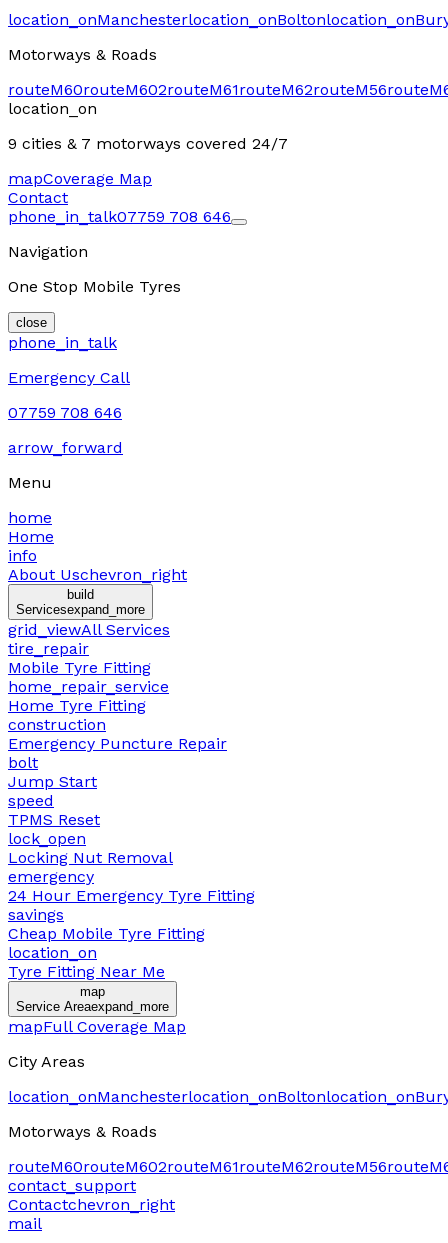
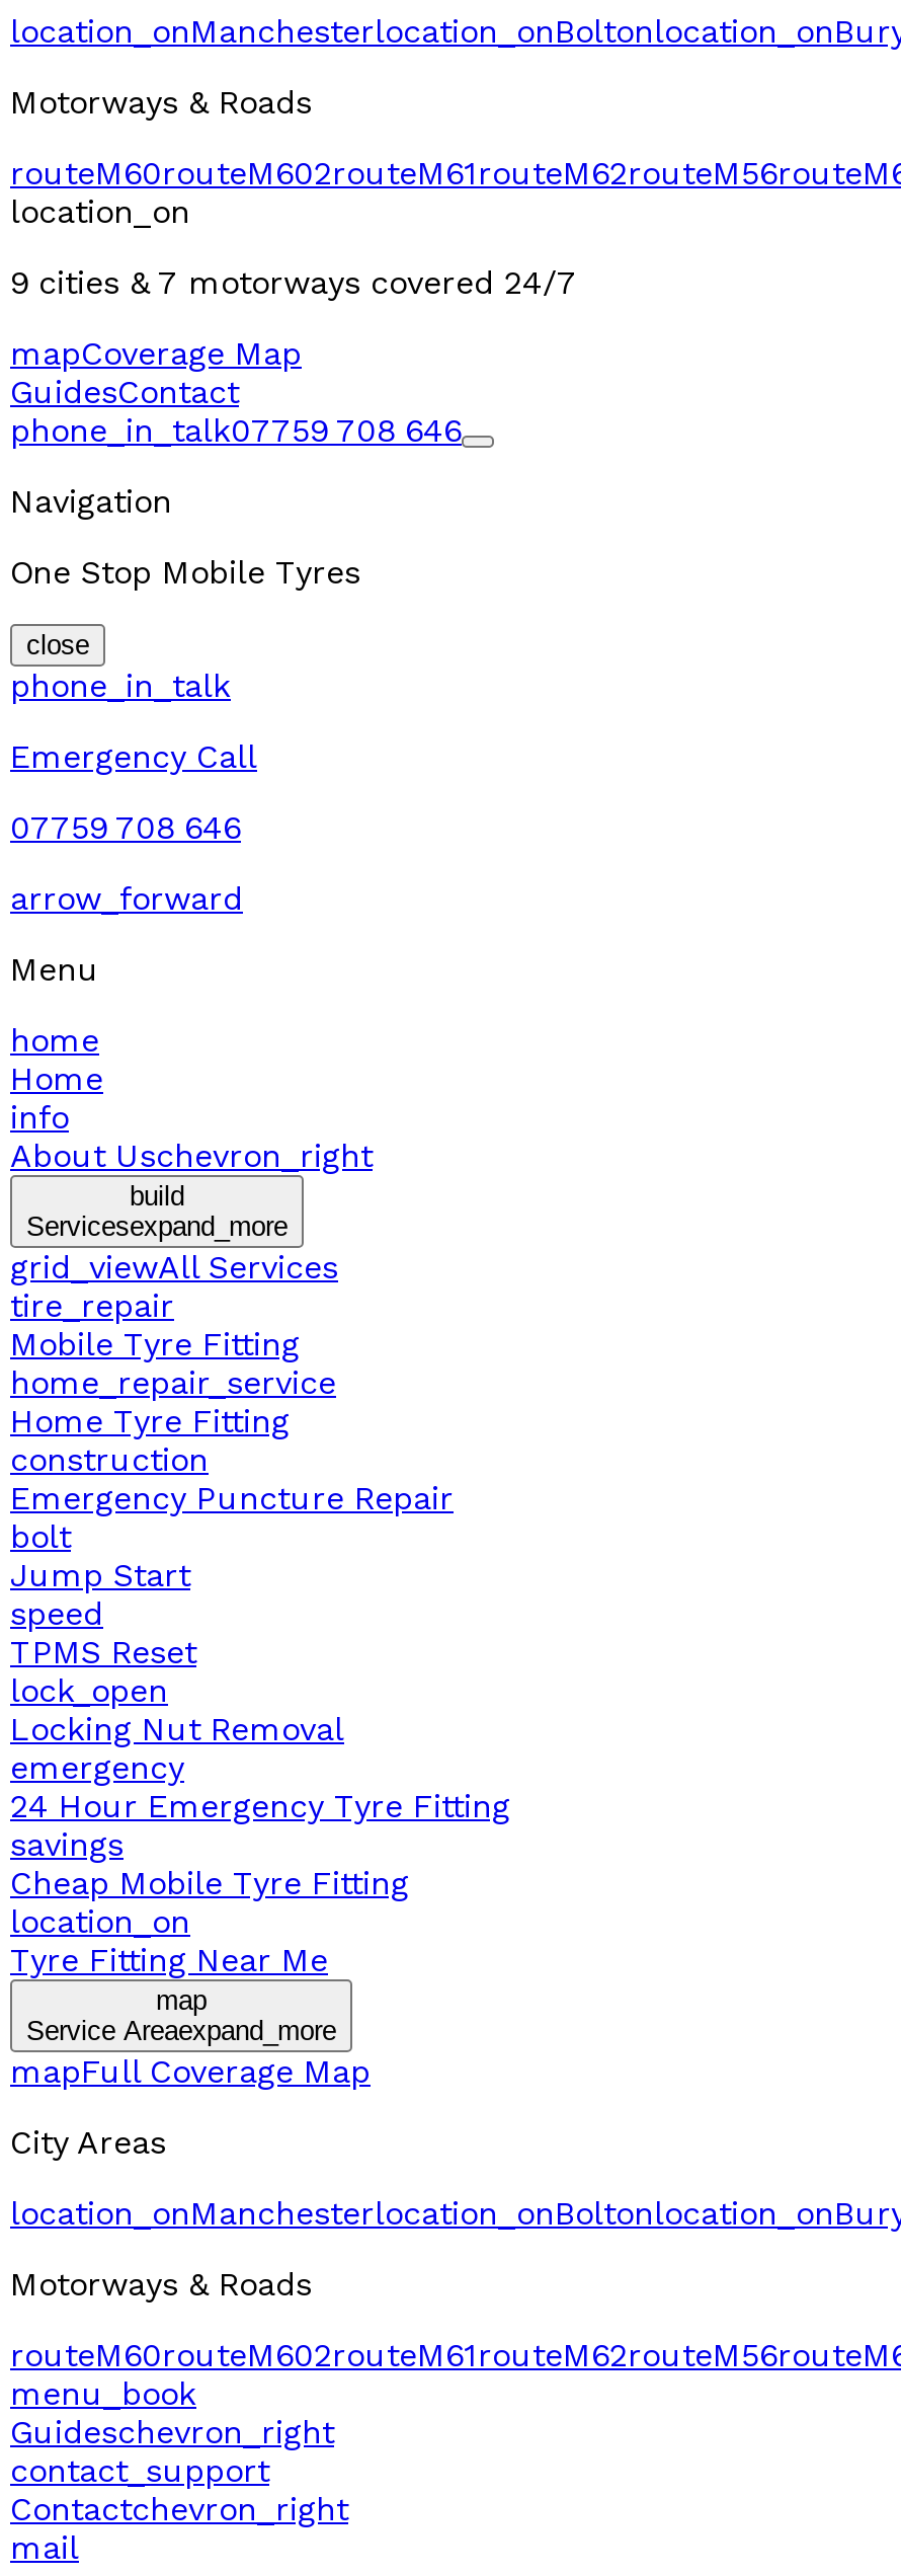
[8,188,68,207] Contact -> [10,373,239,411] GuidesContact
none -> [10,2374,334,2451] menu_book | Guideschevron_right

